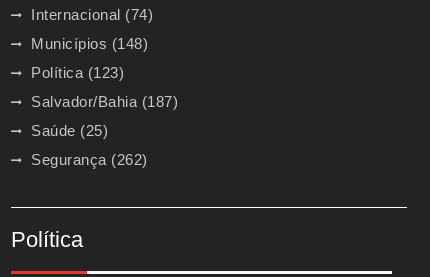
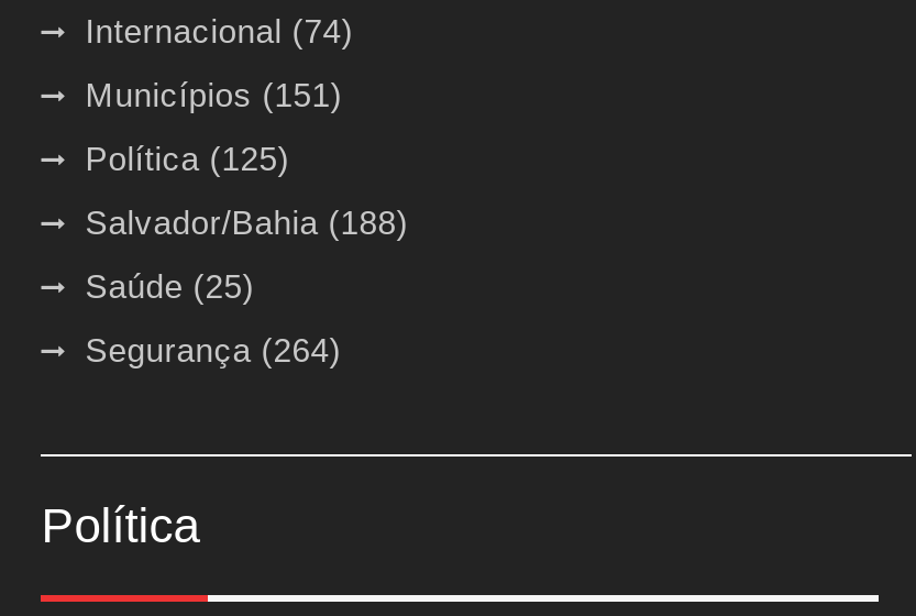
[31,35,148,52] Municípios (148) -> [85,76,343,114] Municípios (151)
[31,64,124,81] Política (123) -> [85,140,290,178] Política (125)
[31,93,178,110] Salvador/Bahia (187) -> [85,204,409,241] Salvador/Bahia (188)
[31,151,148,168] Segurança (262) -> [85,332,342,369] Segurança (264)

